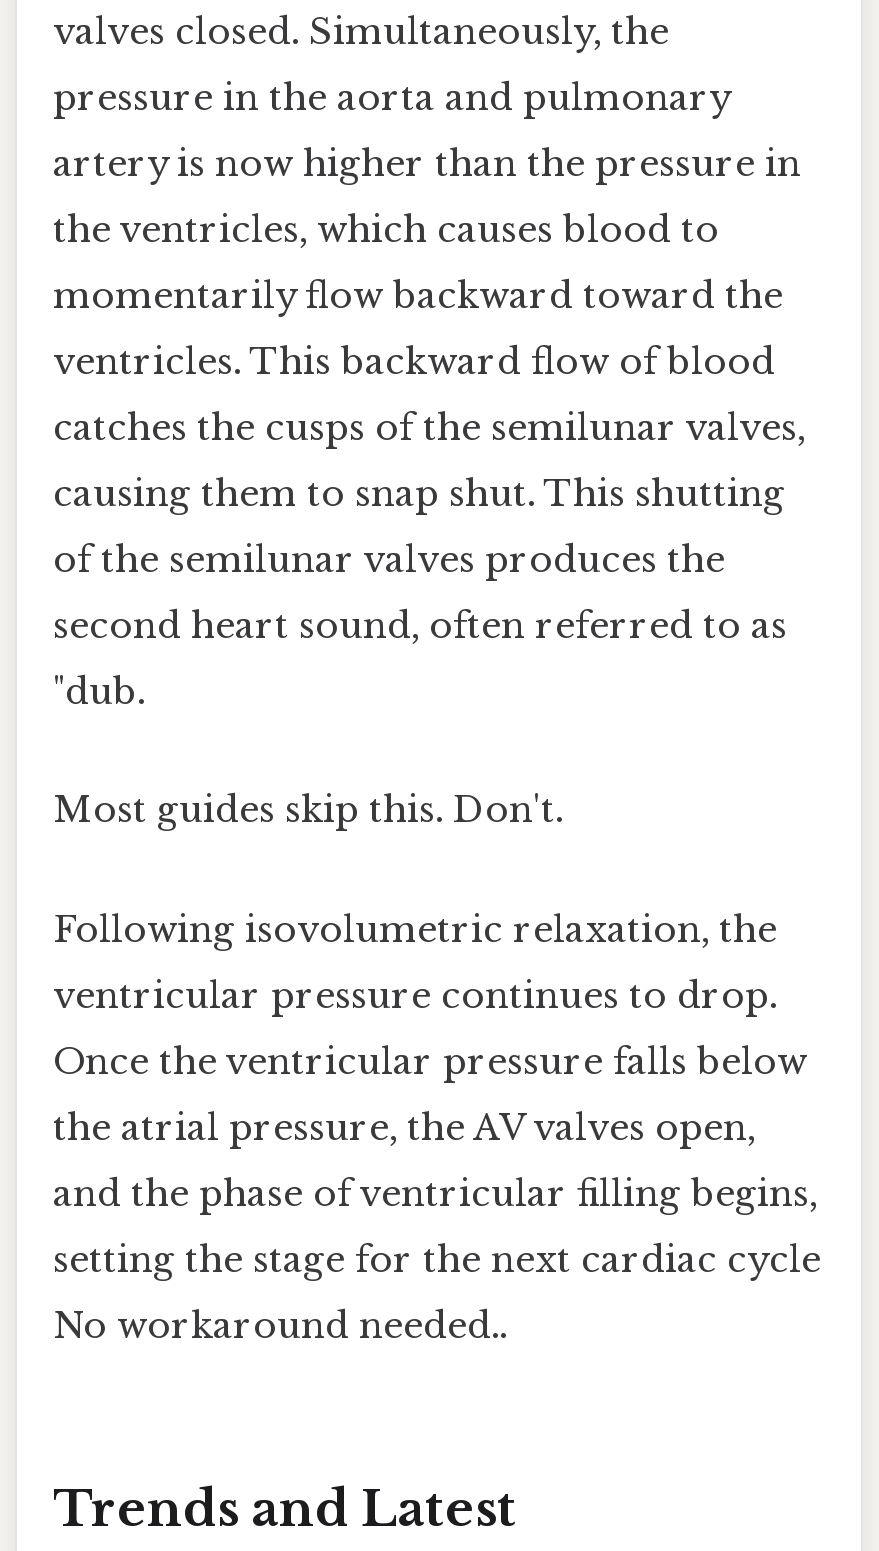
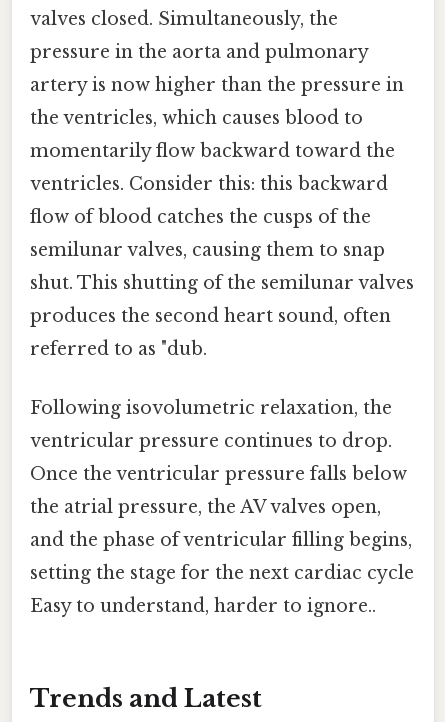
[53,340,805,833] ventricles. This backward flow of blood | catches the cusps of the semilunar valves, | causing them to snap shut. This shutting | of the semilunar valves produces the | second heart sound, often referred to as | "dub. | Most guides skip this. Don't. -> [30,173,414,360] ventricles. Consider this: this backward | flow of blood catches the cusps of the | semilunar valves, causing them to snap | shut. This shutting of the semilunar valves | produces the second heart sound, often | referred to as "dub.
[53,1303,507,1347] No workaround needed.. -> [30,595,376,617] Easy to understand, harder to ignore..

